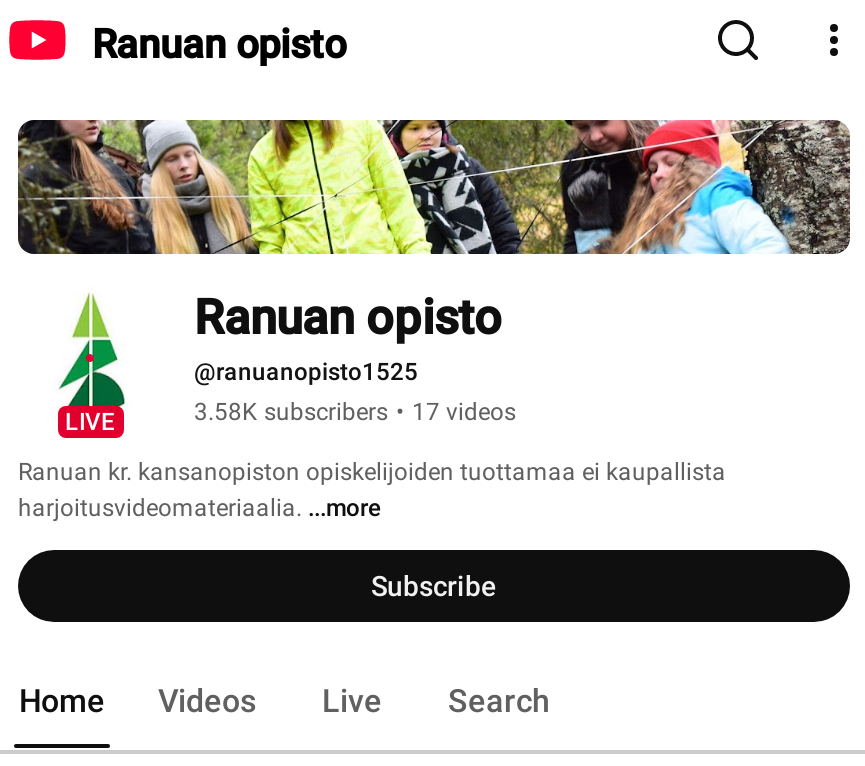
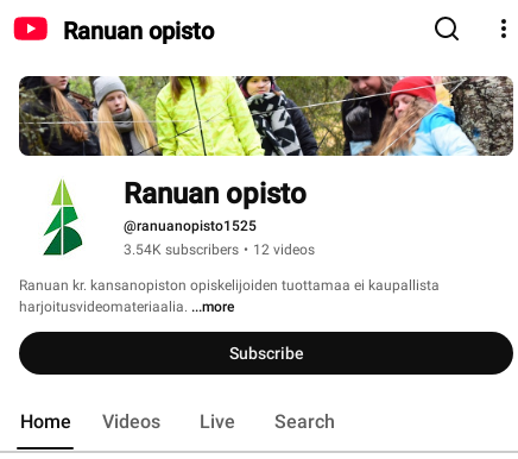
[65,408,115,436] LIVE -> none
[194,398,516,426] 3.58K subscribers • 17 videos -> [124,241,315,258] 3.54K subscribers • 12 videos

